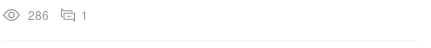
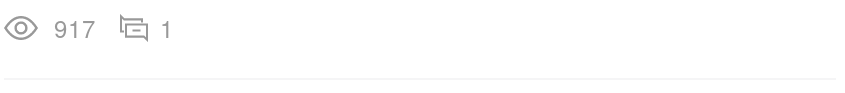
[28,6,88,23] 286 1 -> [54,10,174,44] 917 1

